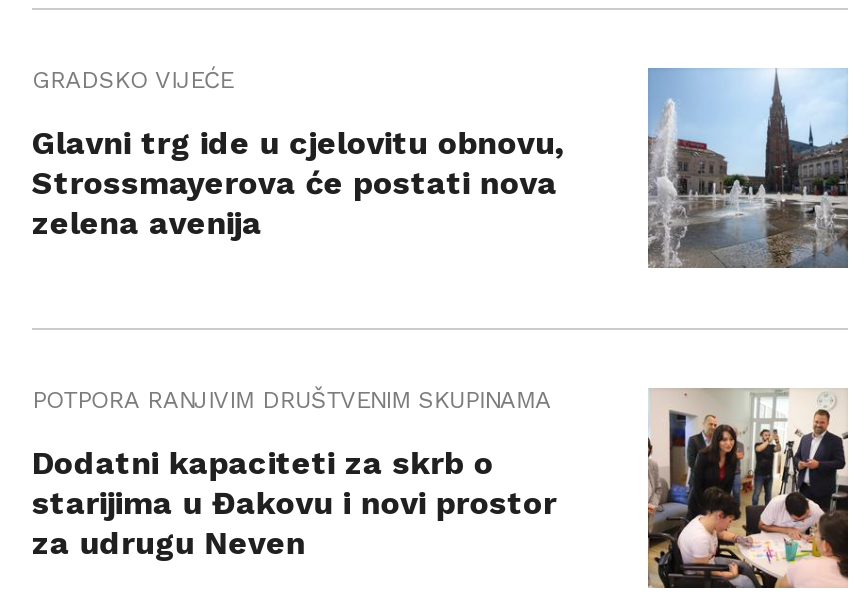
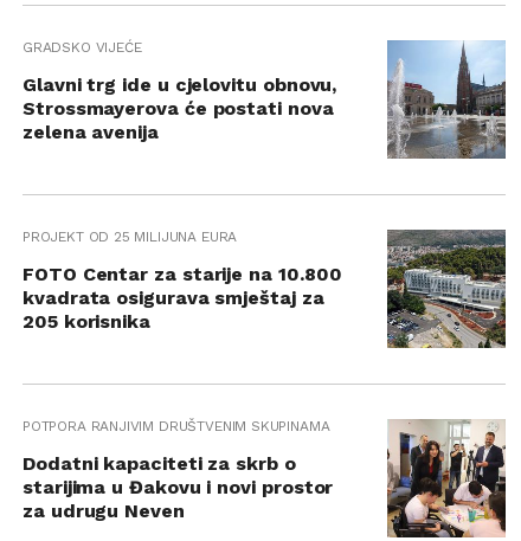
none -> [22,228,507,349] [image] | PROJEKT OD 25 MILIJUNA EURA | FOTO Centar za starije na 10.800 | kvadrata osigurava smještaj za | 205 korisnika

